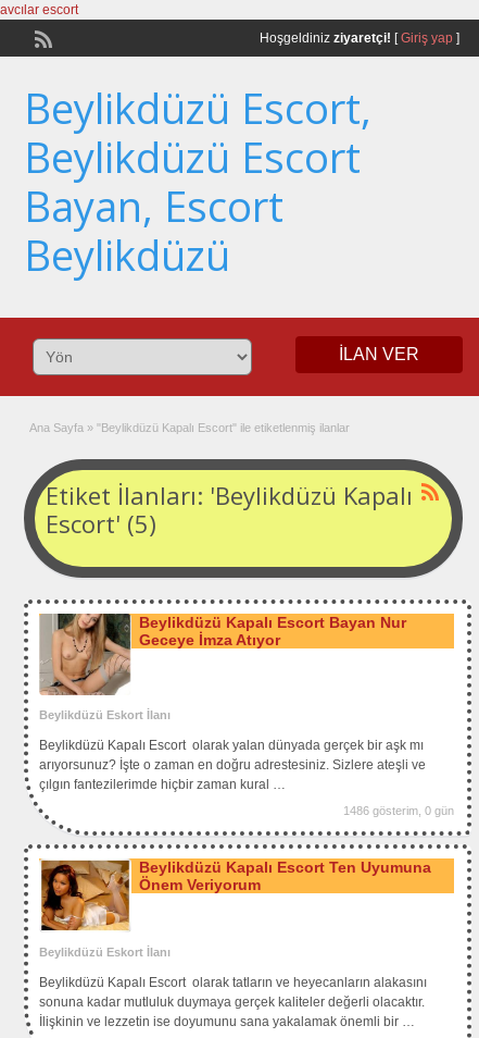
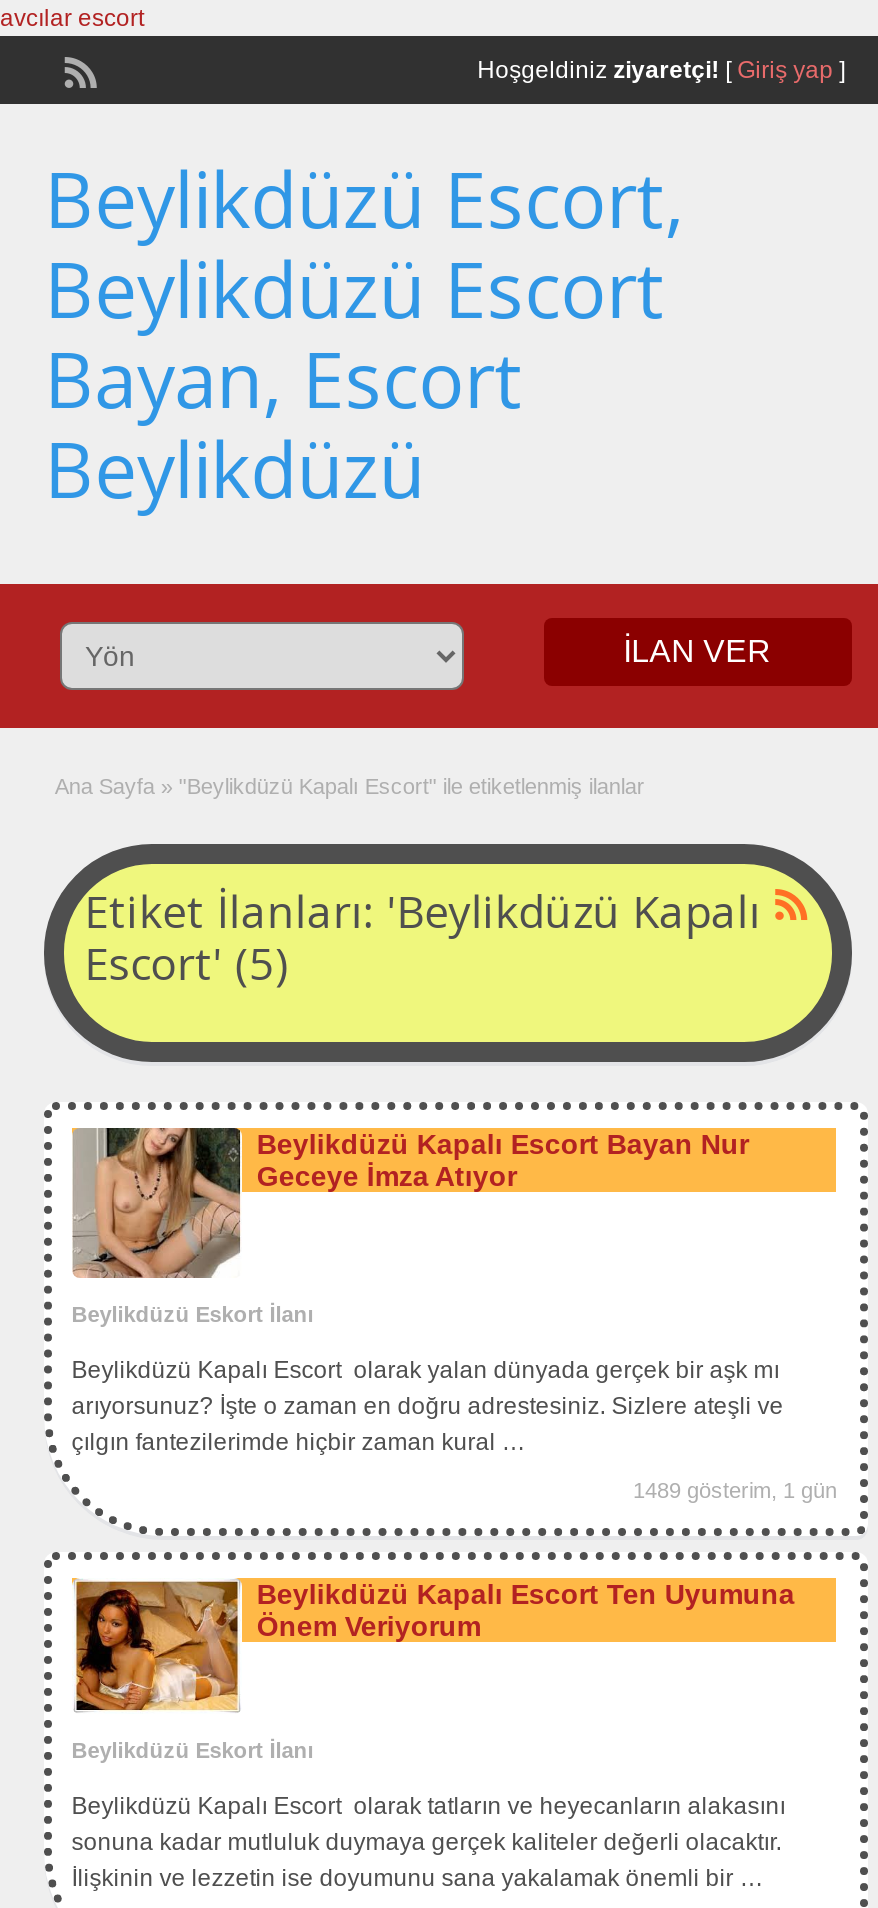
[344,805,454,818] 1486 gösterim, 0 gün -> [633,1479,837,1503] 1489 gösterim, 1 gün

